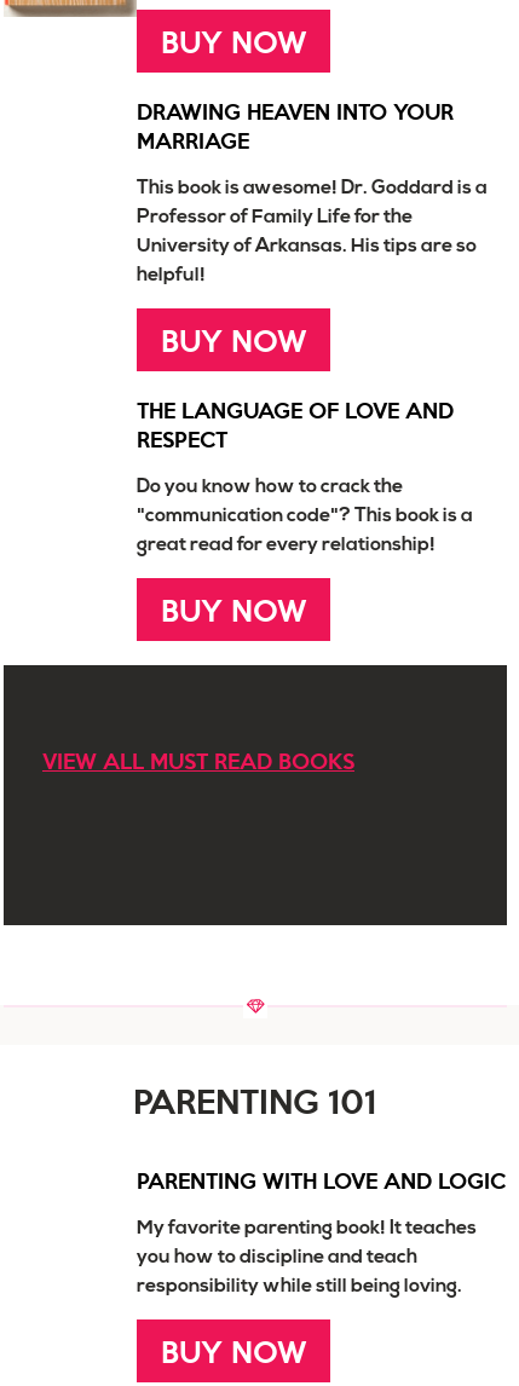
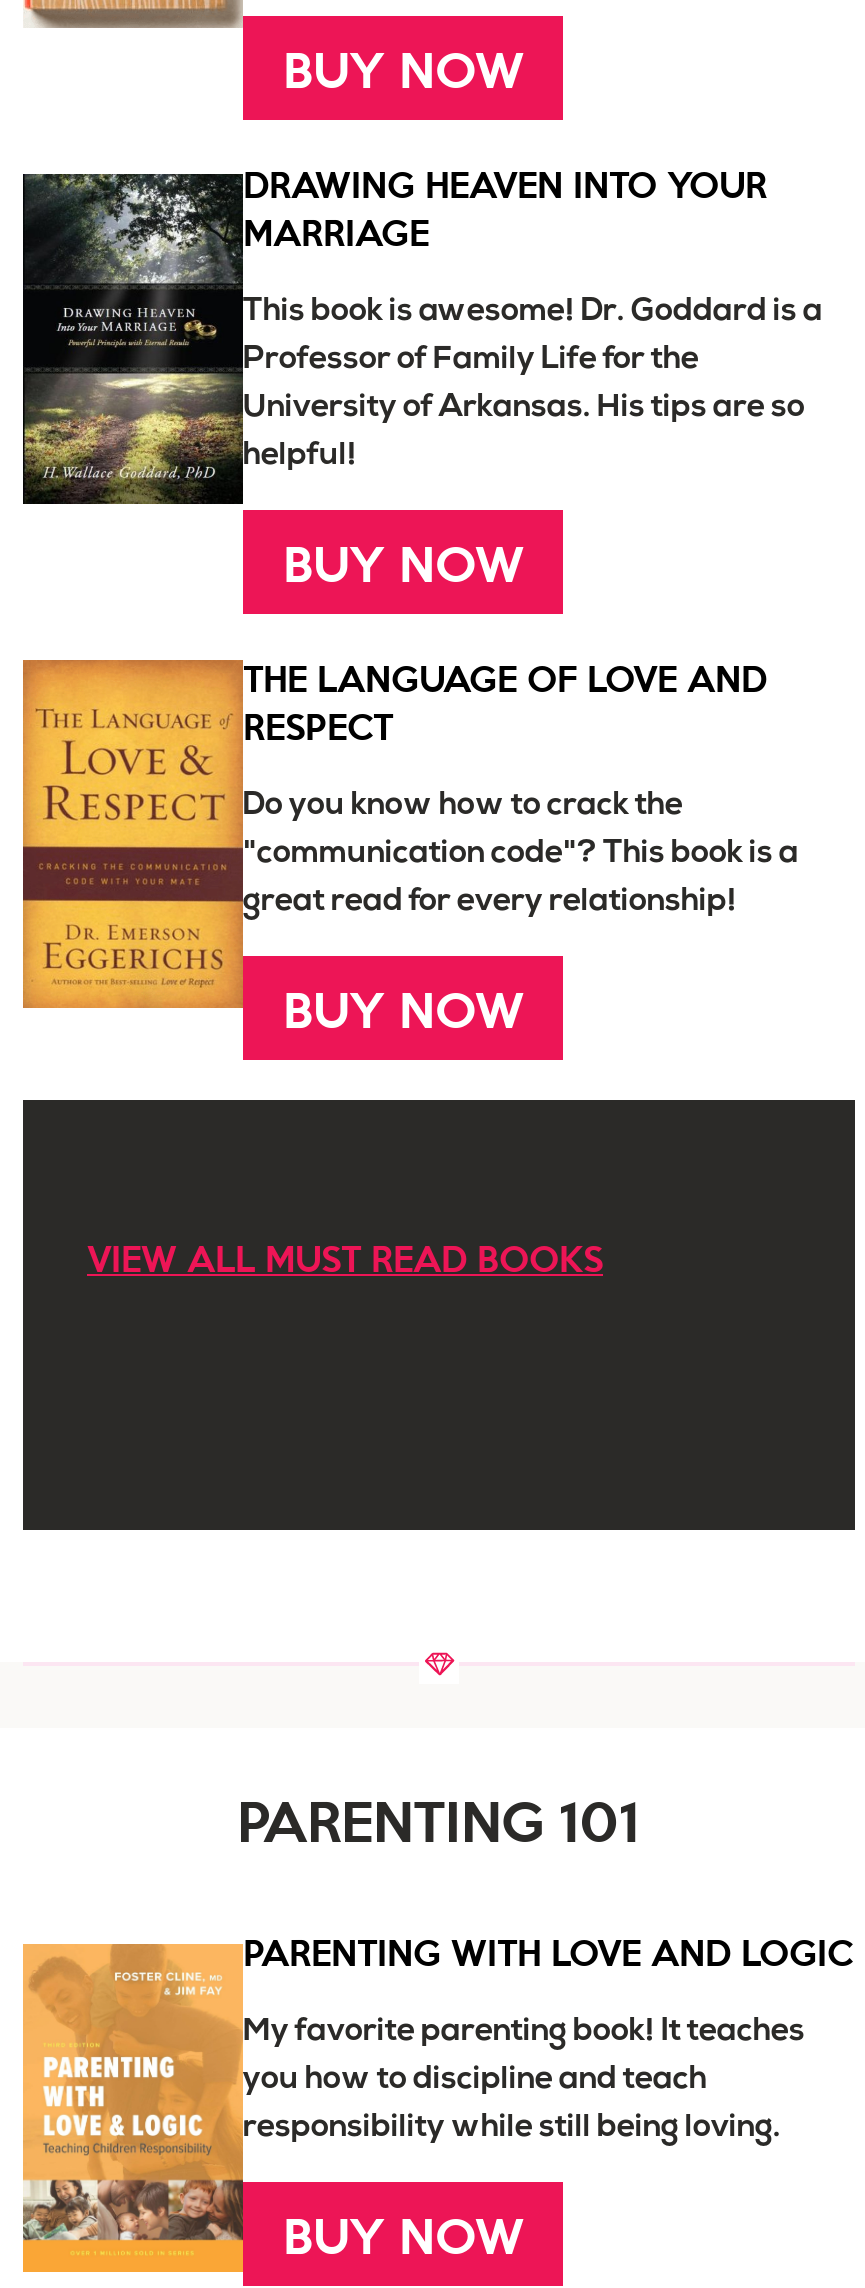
none -> [21,172,245,506] [image]
none -> [21,658,245,1010] [image]
none -> [21,1942,245,2274] [image]

